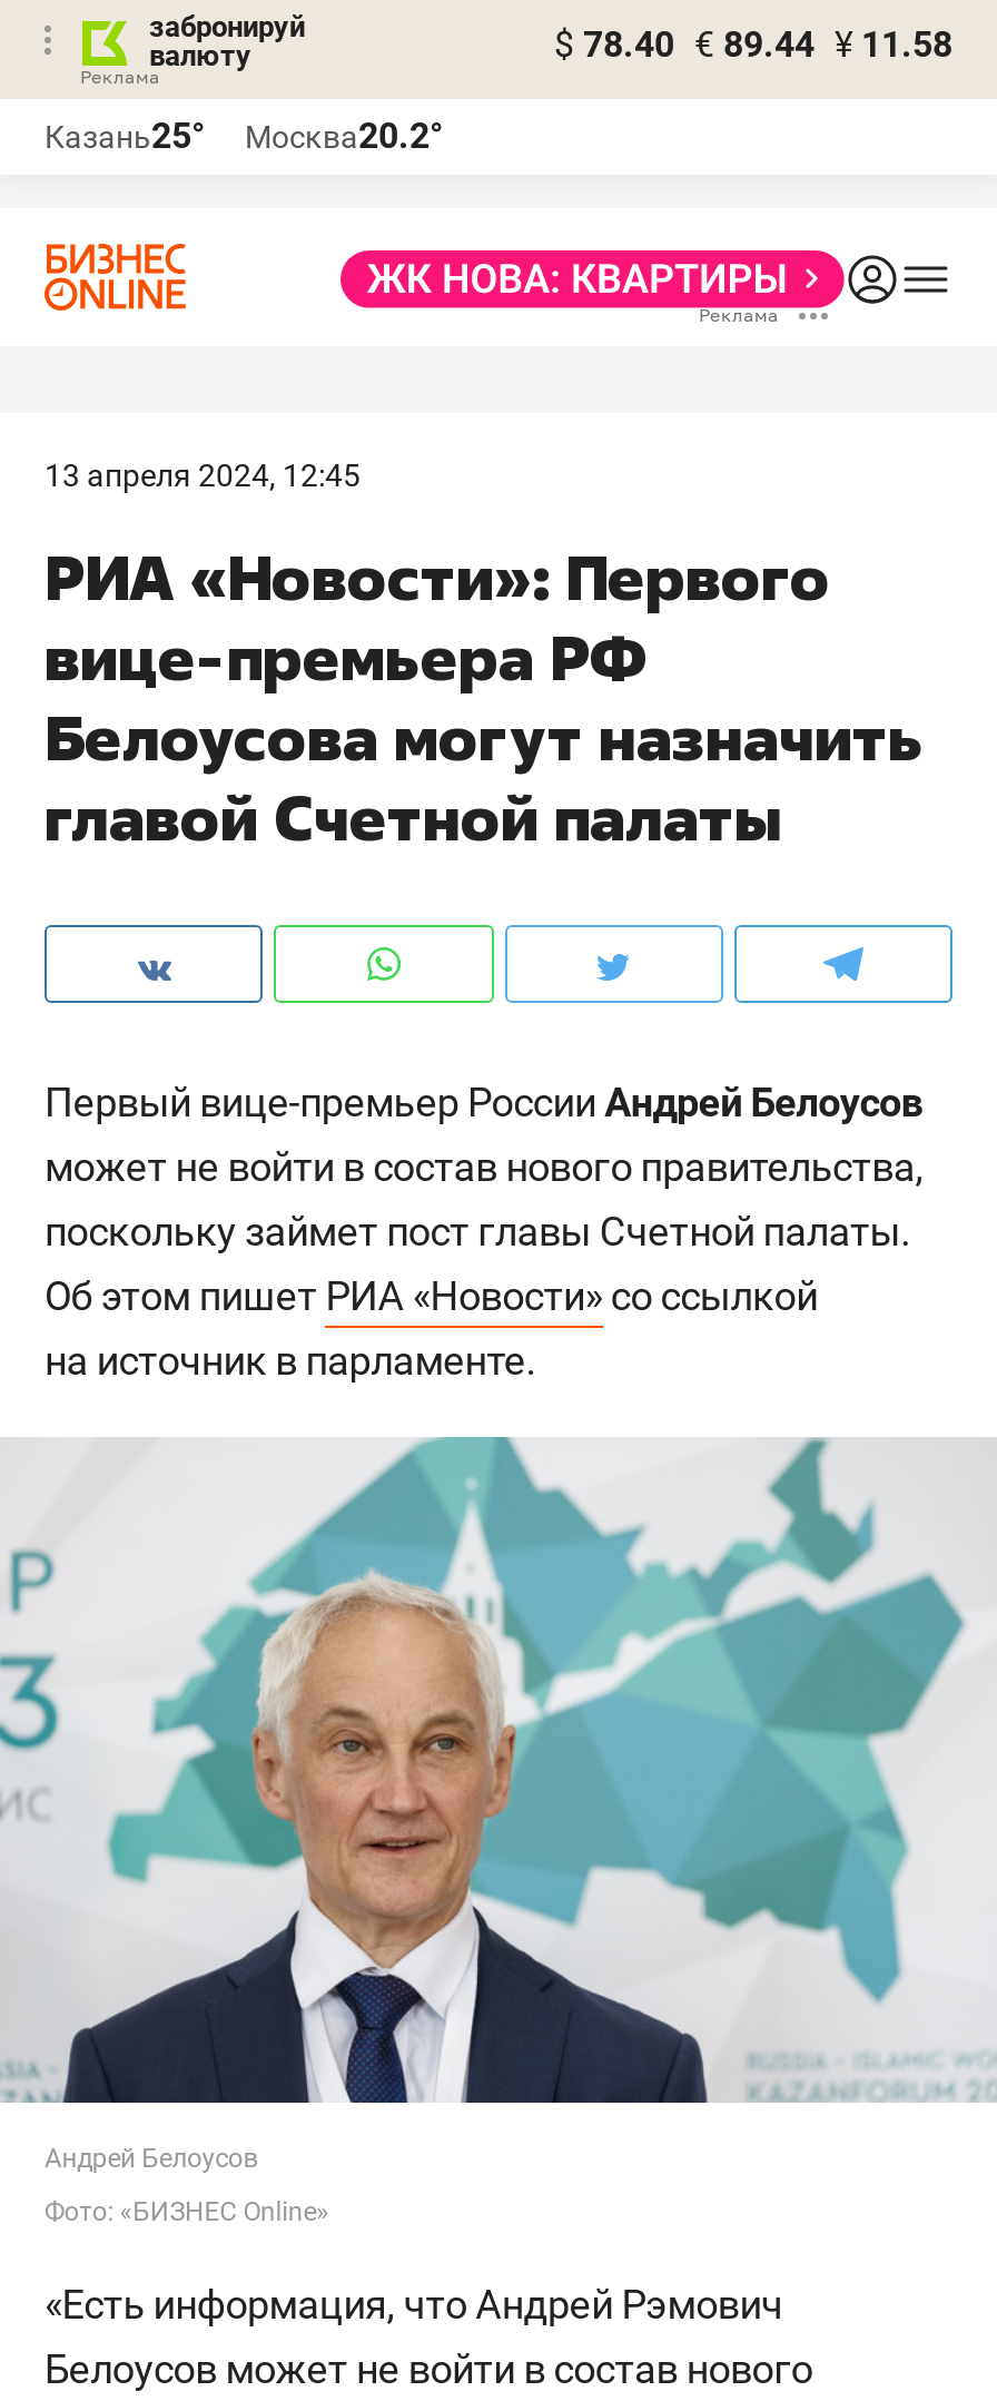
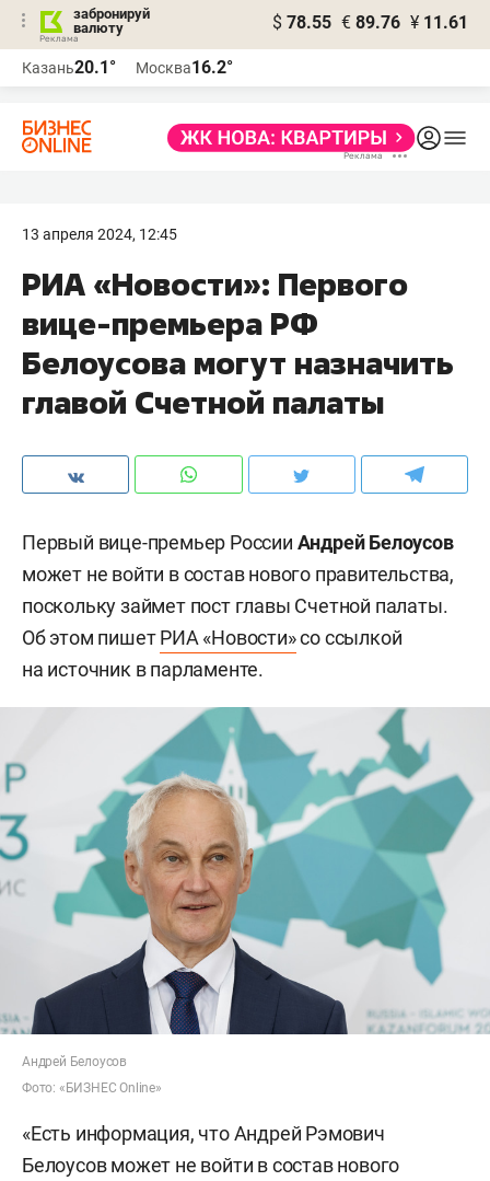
[554,23,952,66] $ 78.40 € 89.44 ¥ 11.58 -> [272,12,468,33] $ 78.55 € 89.76 ¥ 11.61
[45,115,205,157] Казань25° -> [22,57,116,78] Казань20.1°
[245,115,443,157] Москва20.2° -> [136,57,233,78] Москва16.2°

